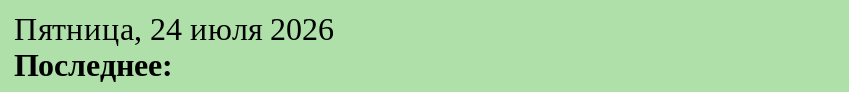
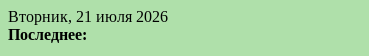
[14,12,334,46] Пятница, 24 июля 2026 -> [8,8,168,25] Вторник, 21 июля 2026

